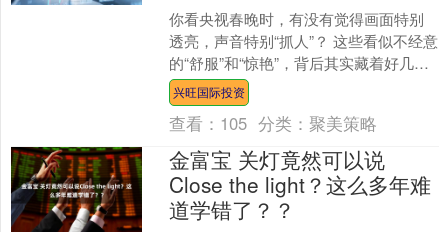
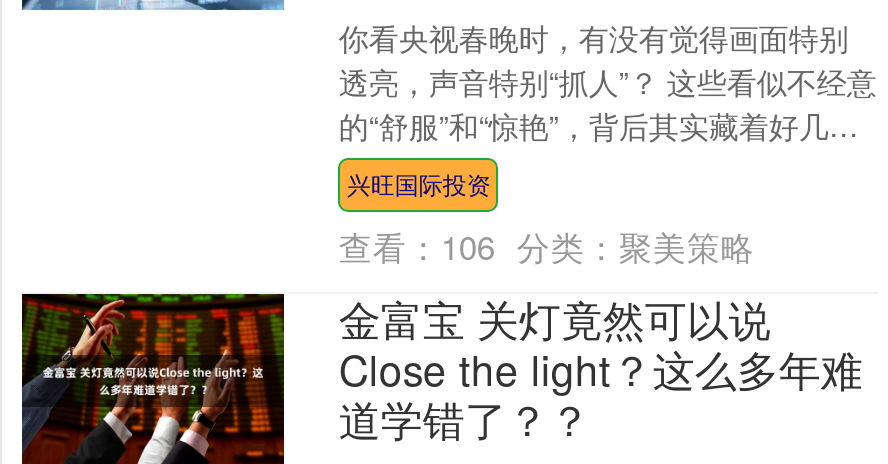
[169,111,377,135] 查看：105 分类：聚美策略 -> [339,221,755,269] 查看：106 分类：聚美策略

